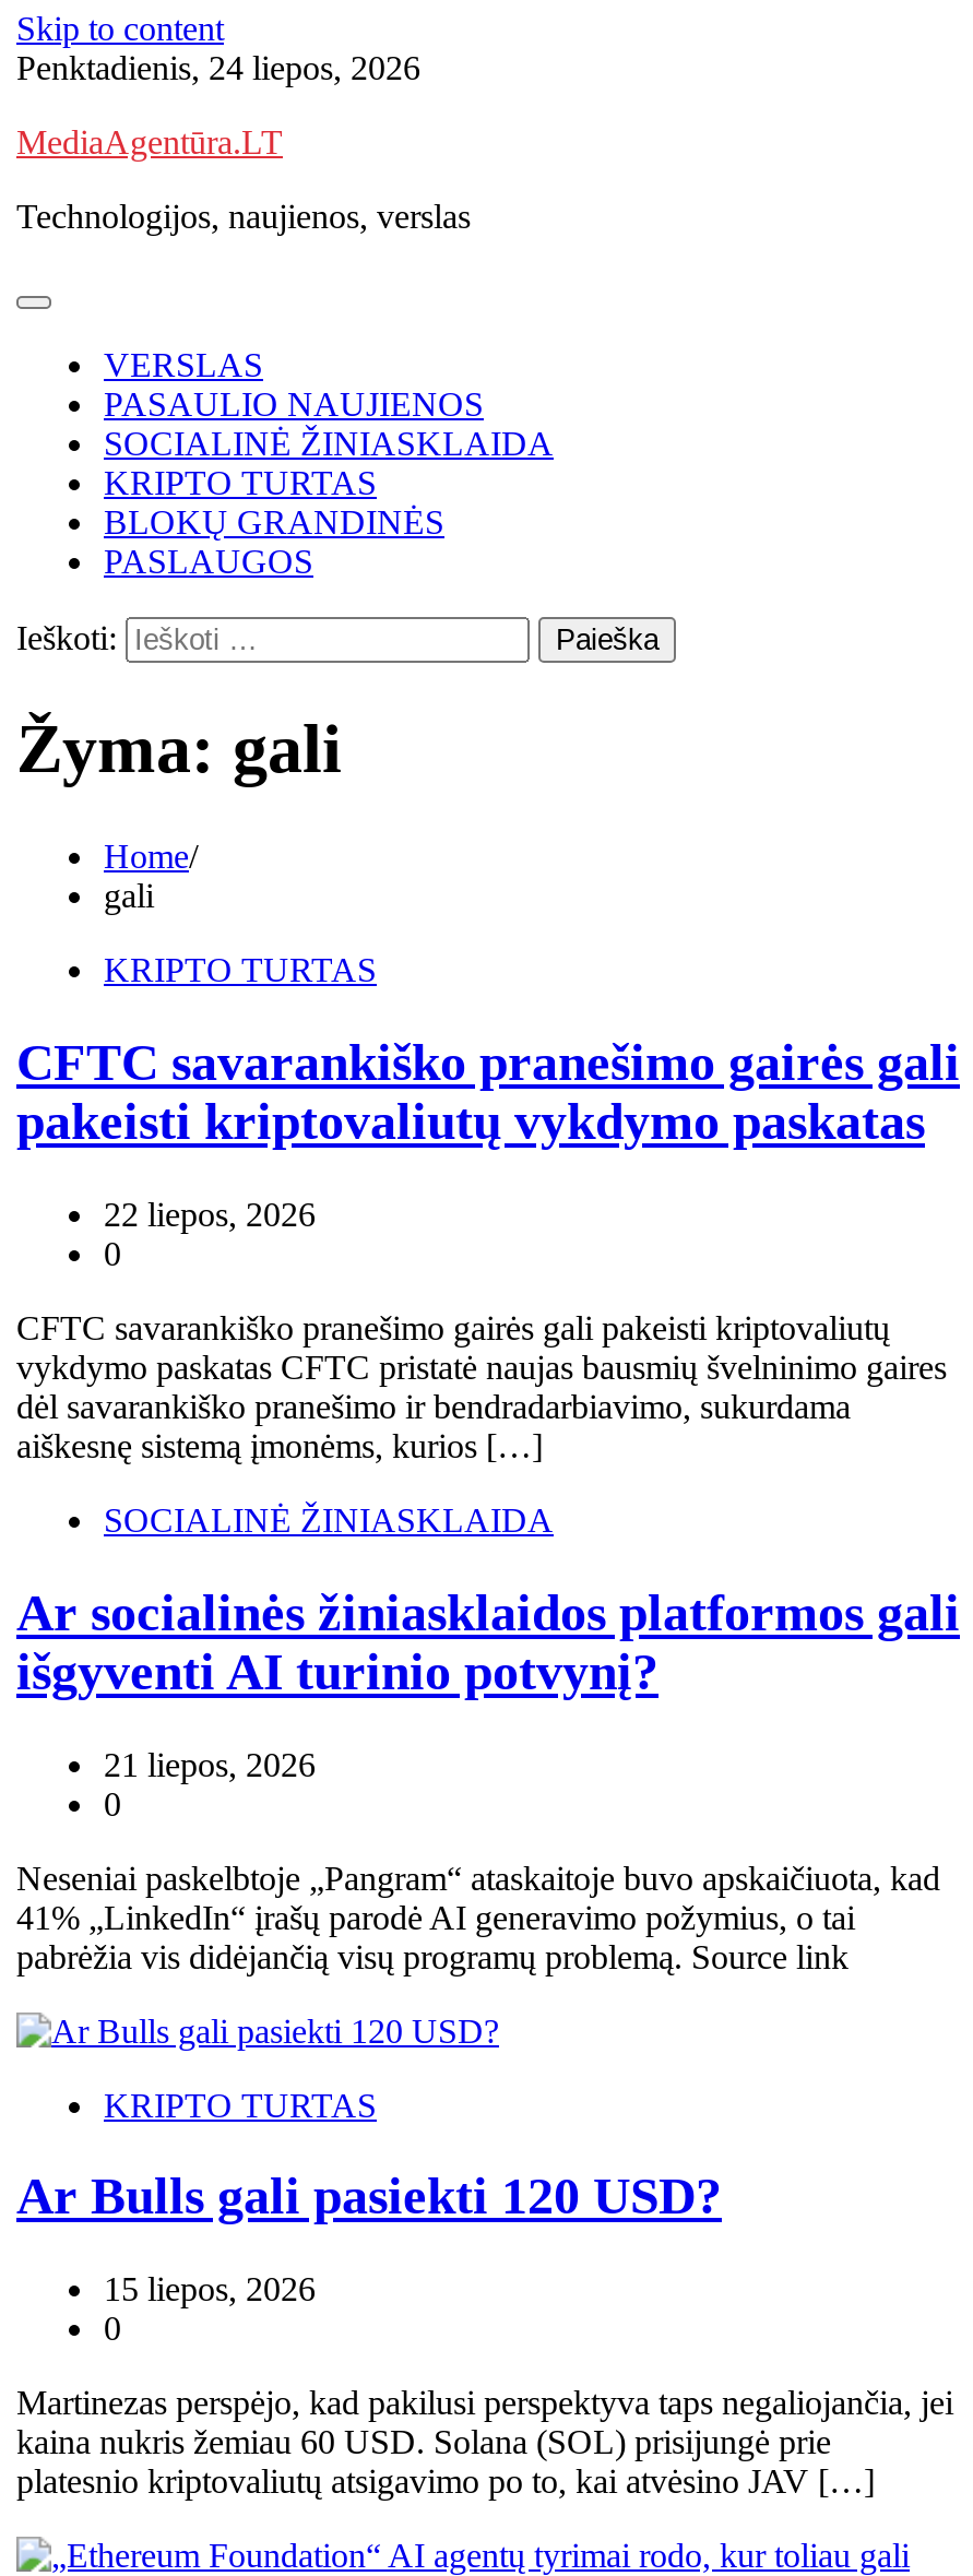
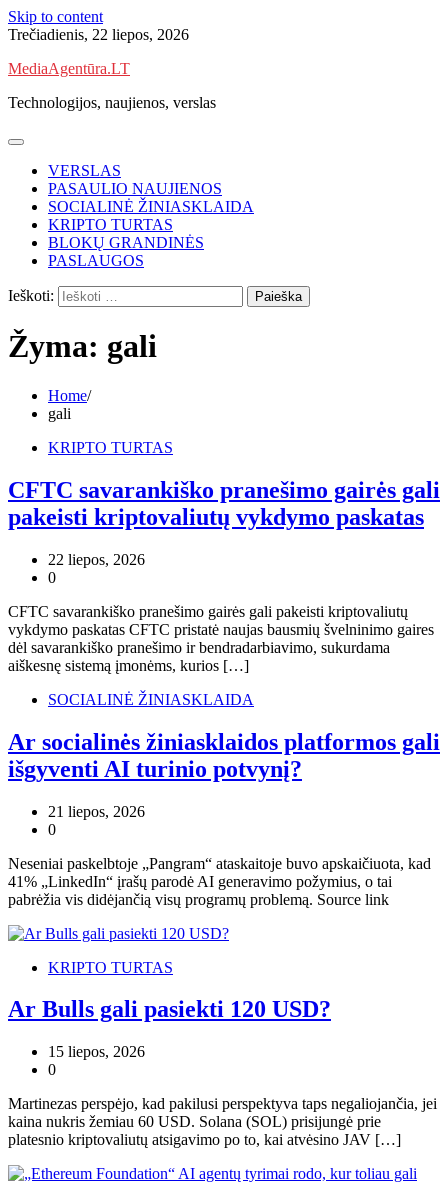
[16,49,420,86] Penktadienis, 24 liepos, 2026 -> [8,26,189,43] Trečiadienis, 22 liepos, 2026

